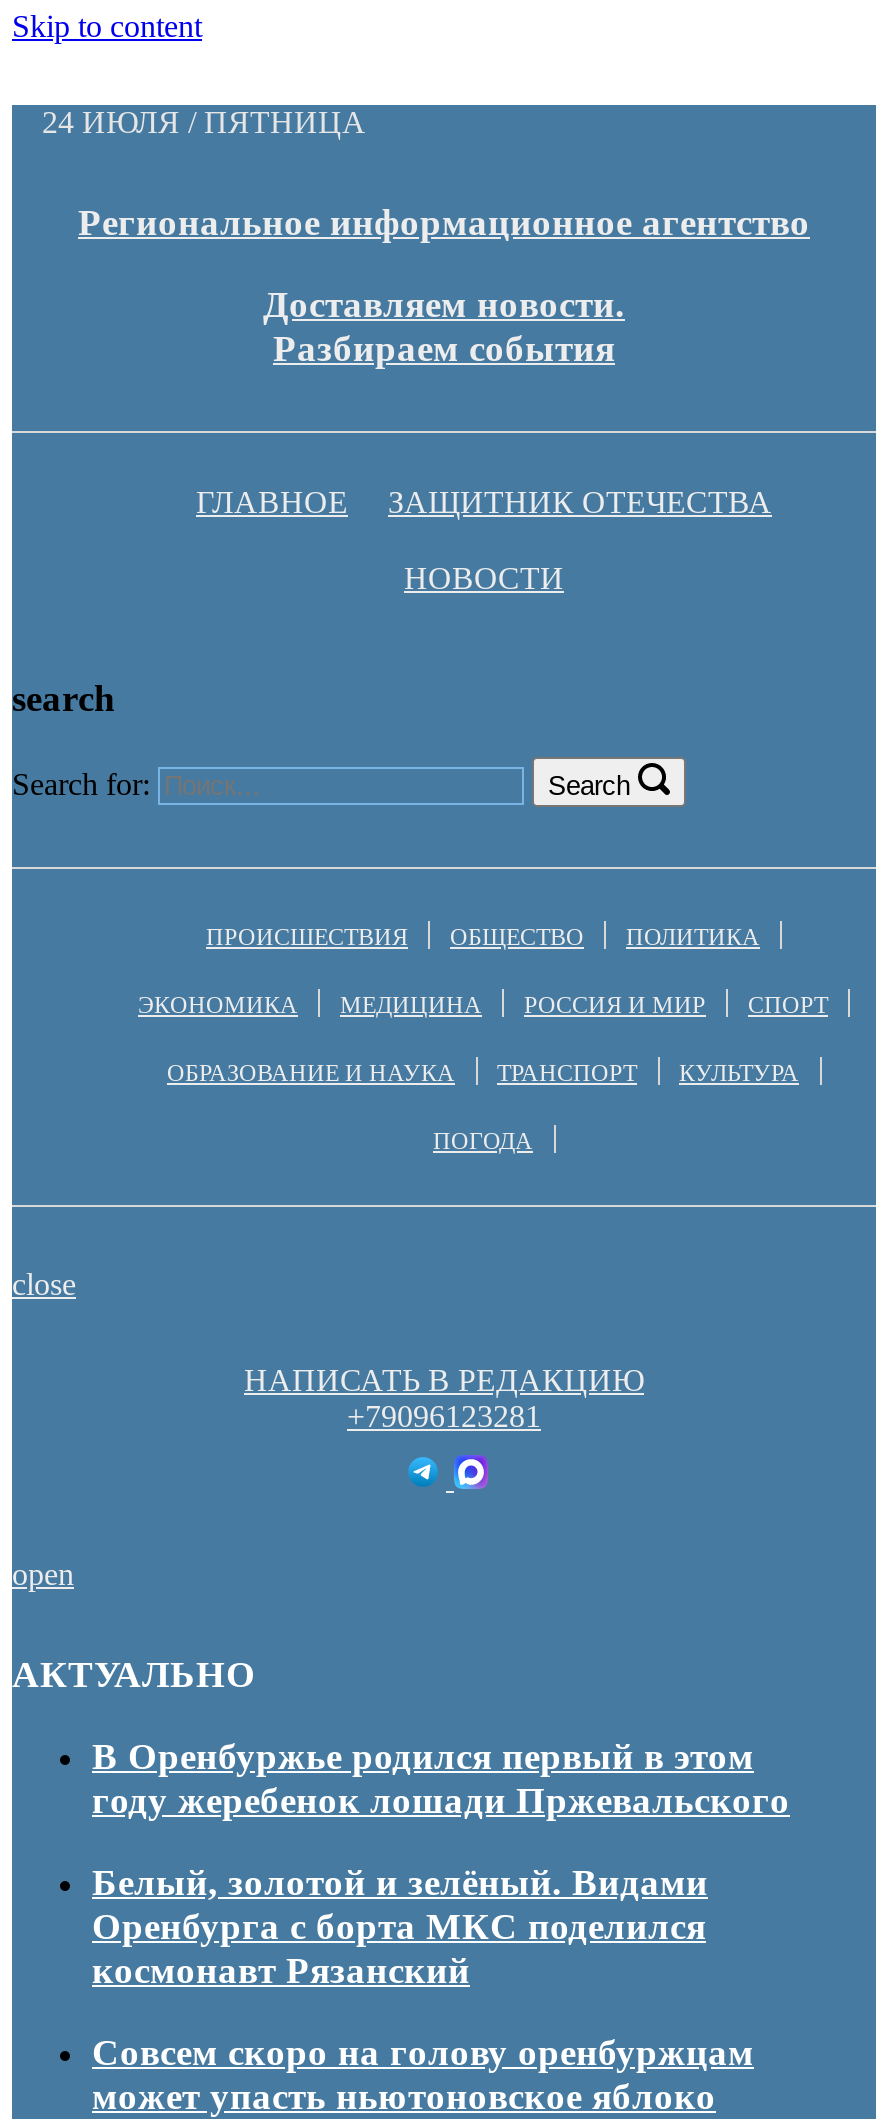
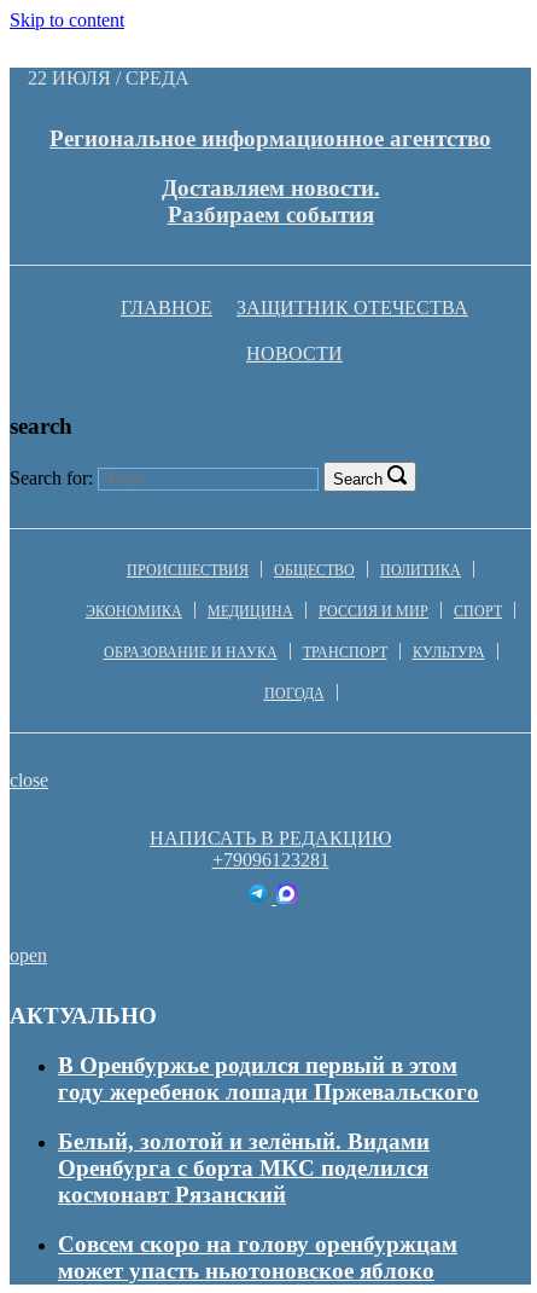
[42,105,366,139] 24 ИЮЛЯ / ПЯТНИЦА -> [28,68,189,88] 22 ИЮЛЯ / СРЕДА

